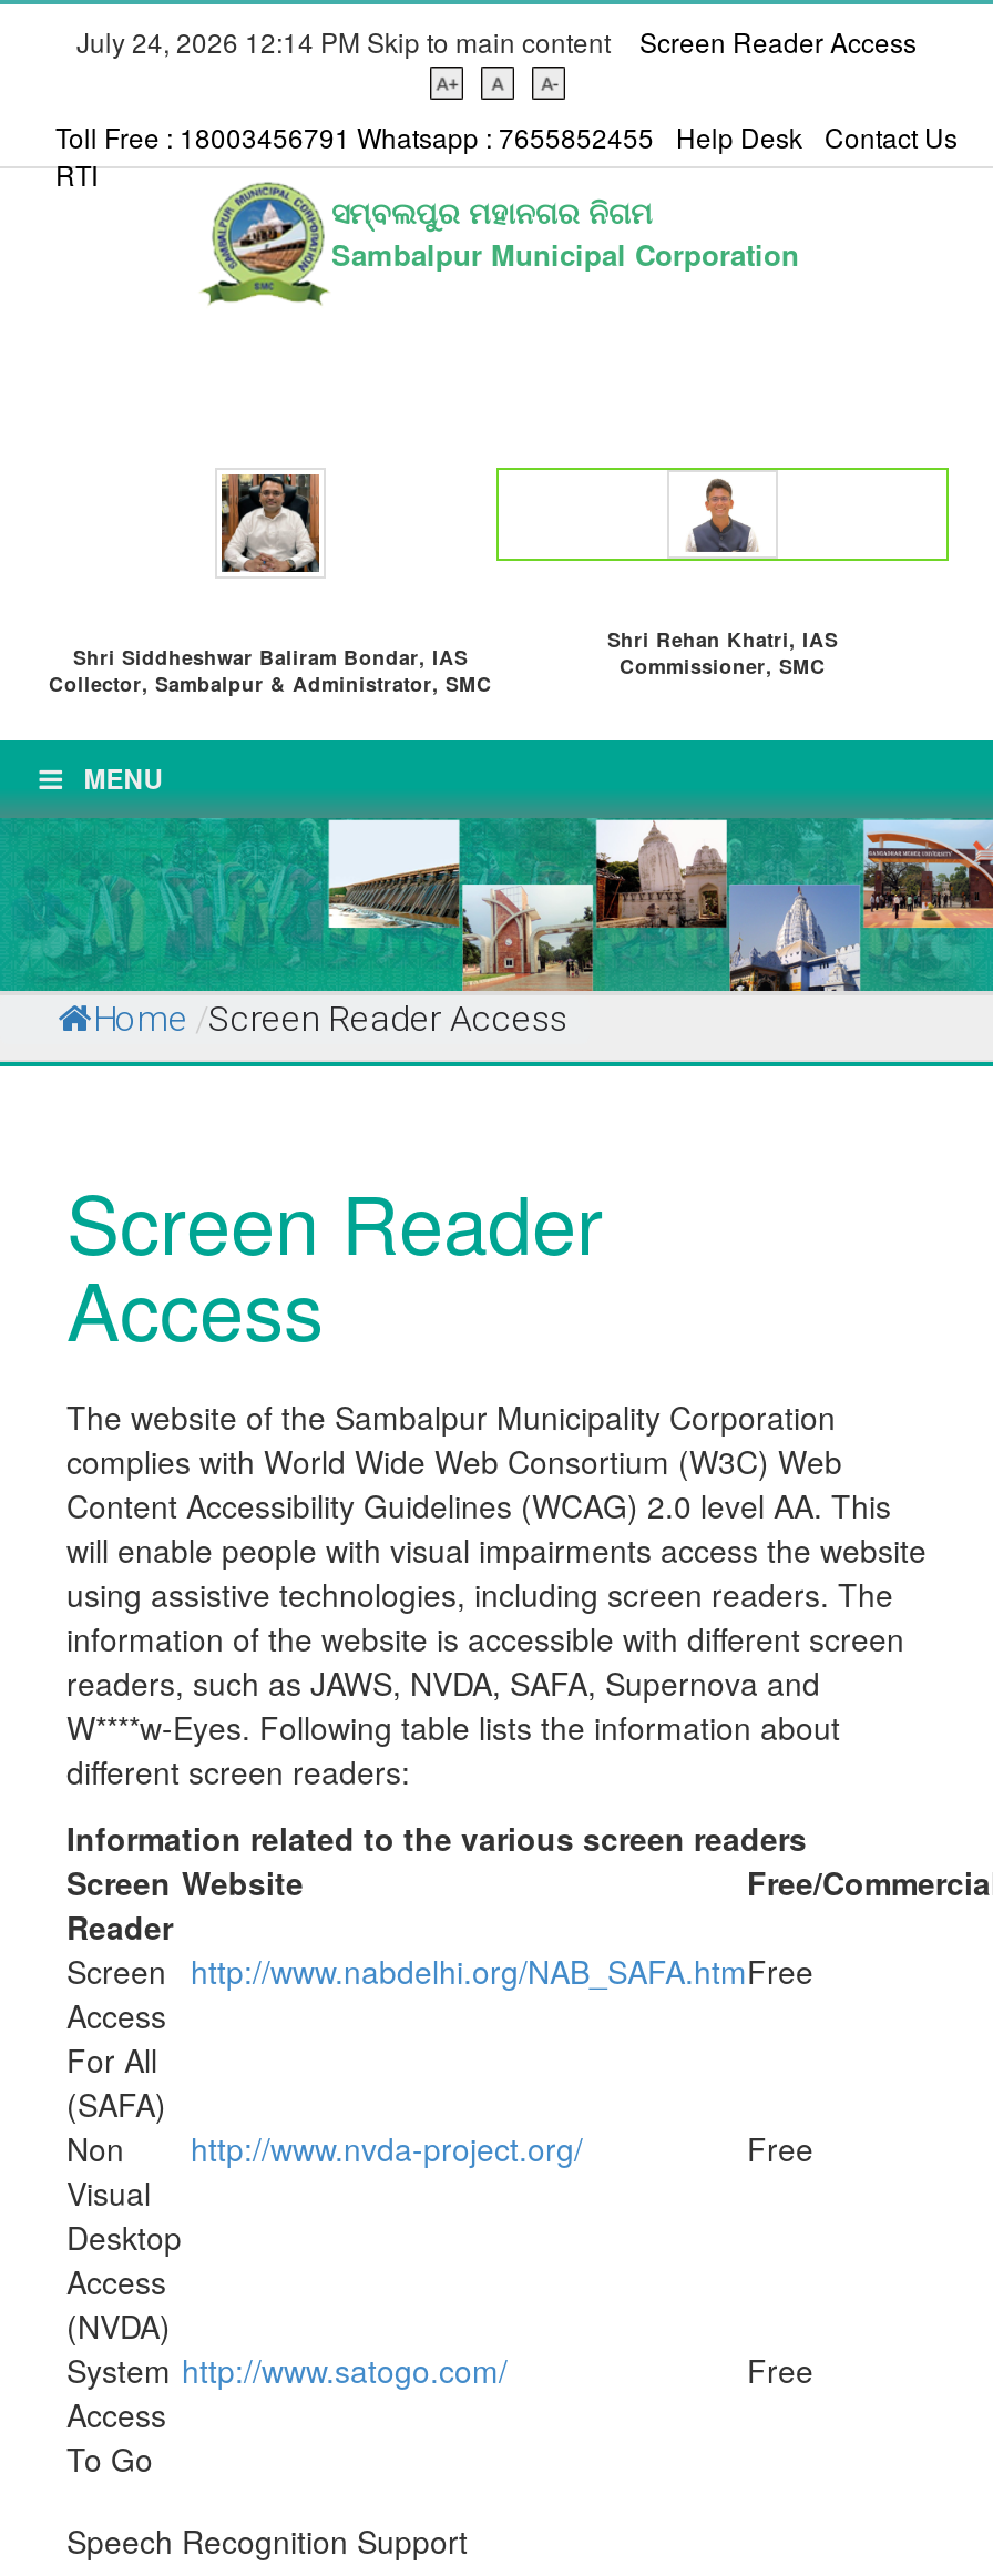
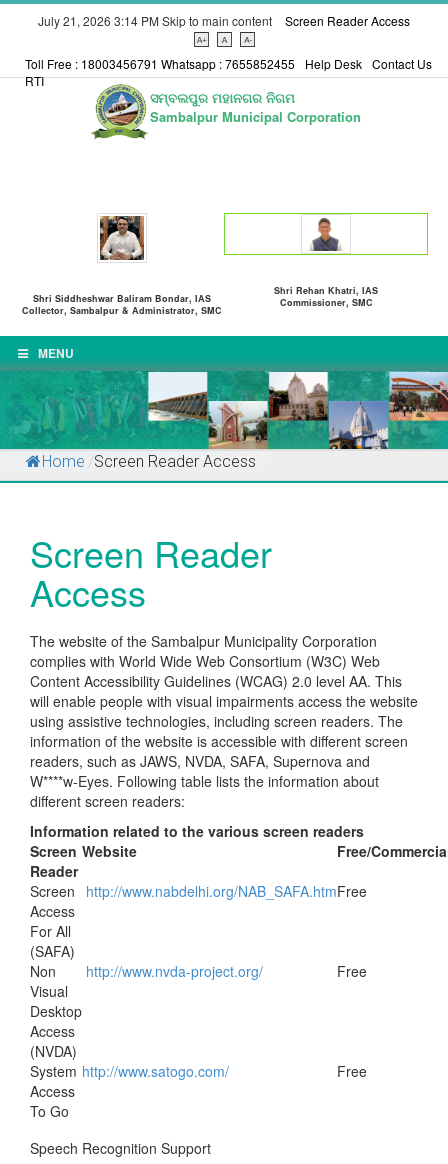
[76,22,611,60] July 24, 2026 12:14 PM Skip to main content -> [38,12,272,29] July 21, 2026 3:14 PM Skip to main content

